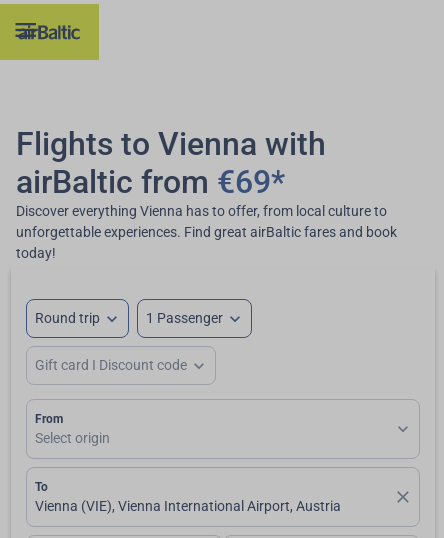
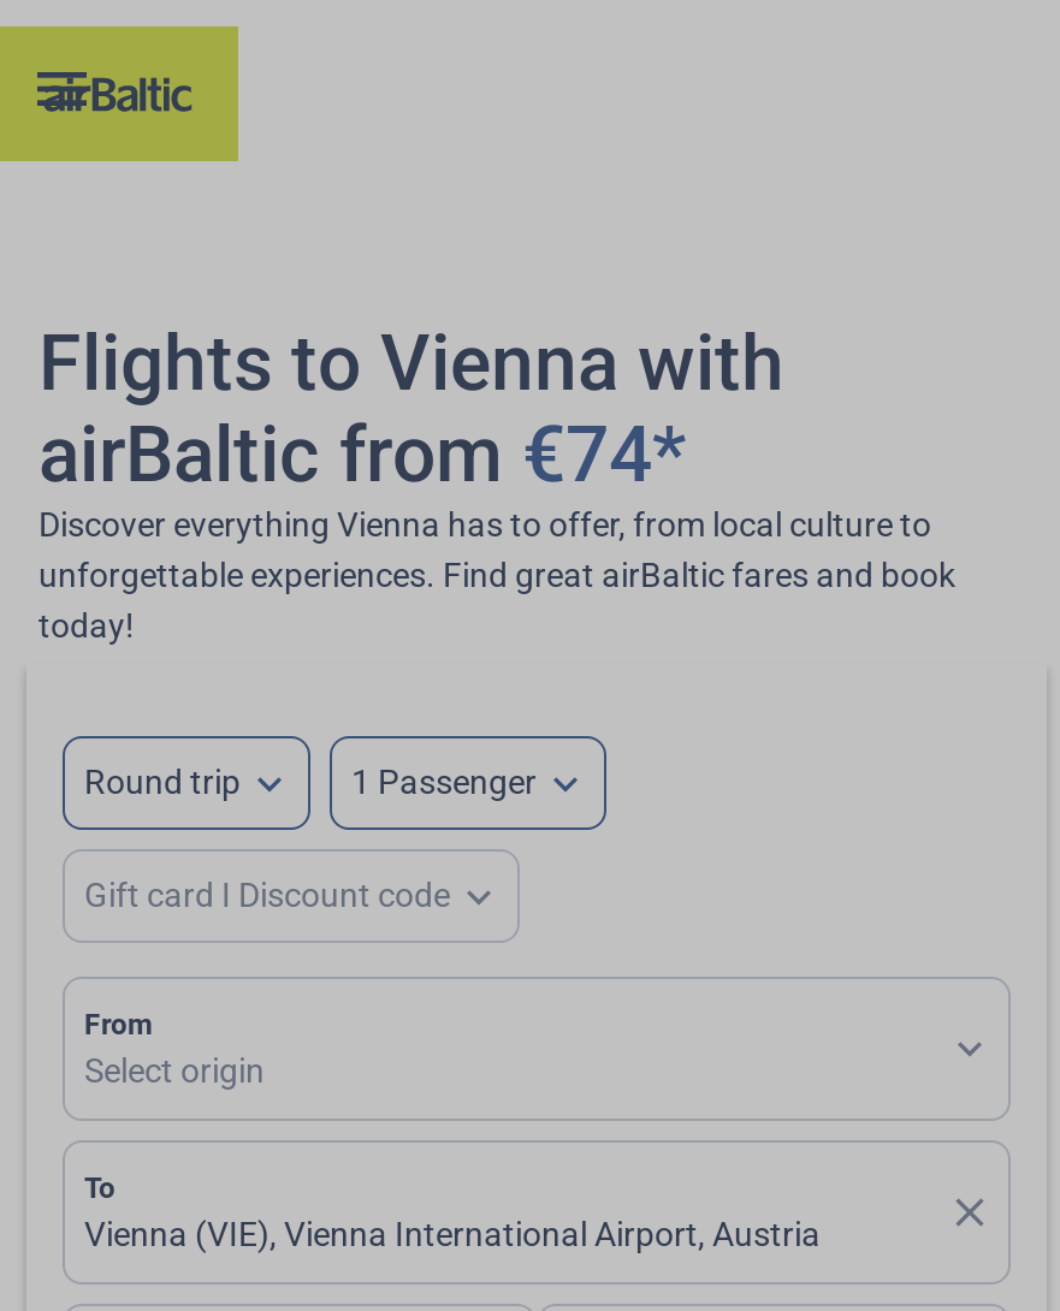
[16,163,285,201] airBaltic from €69* -> [39,409,686,500] airBaltic from €74*

